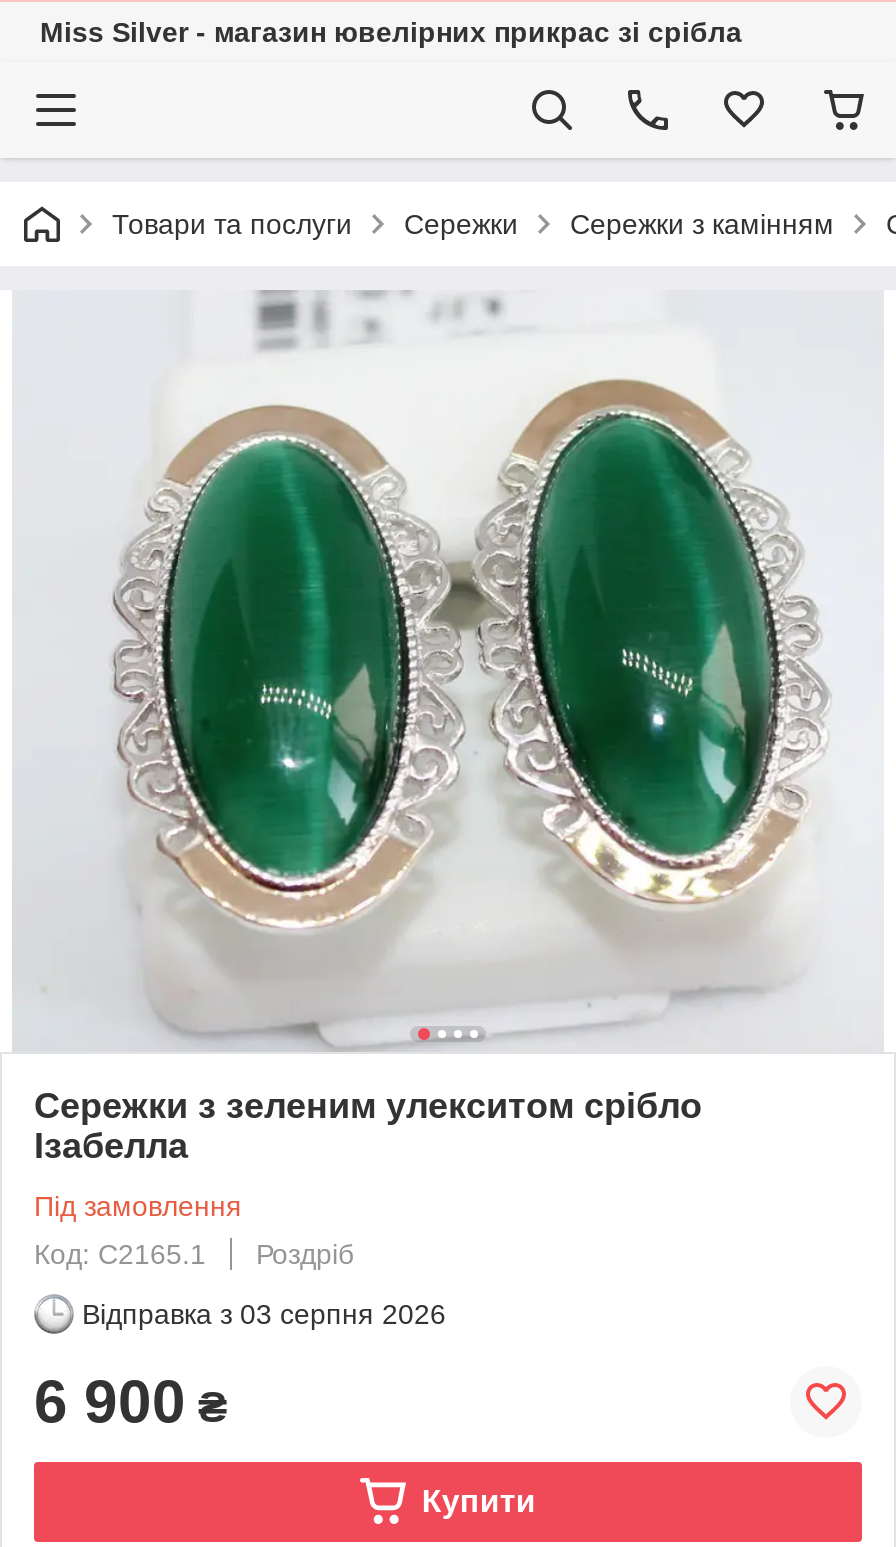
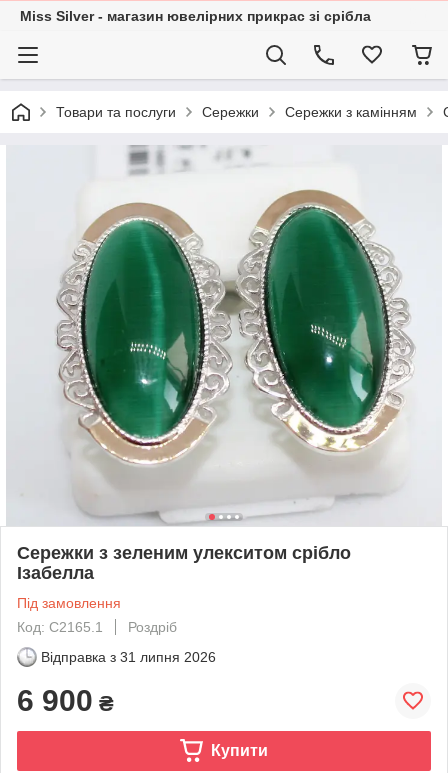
[82,1298,446,1330] Відправка з 03 серпня 2026 -> [41,649,216,665] Відправка з 31 липня 2026

